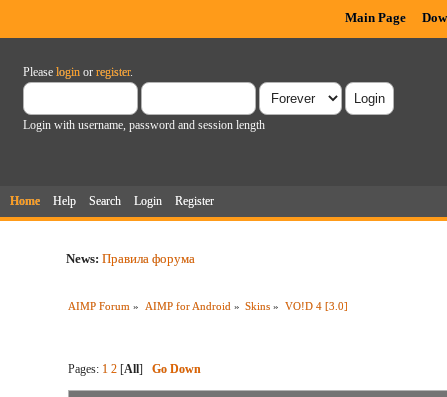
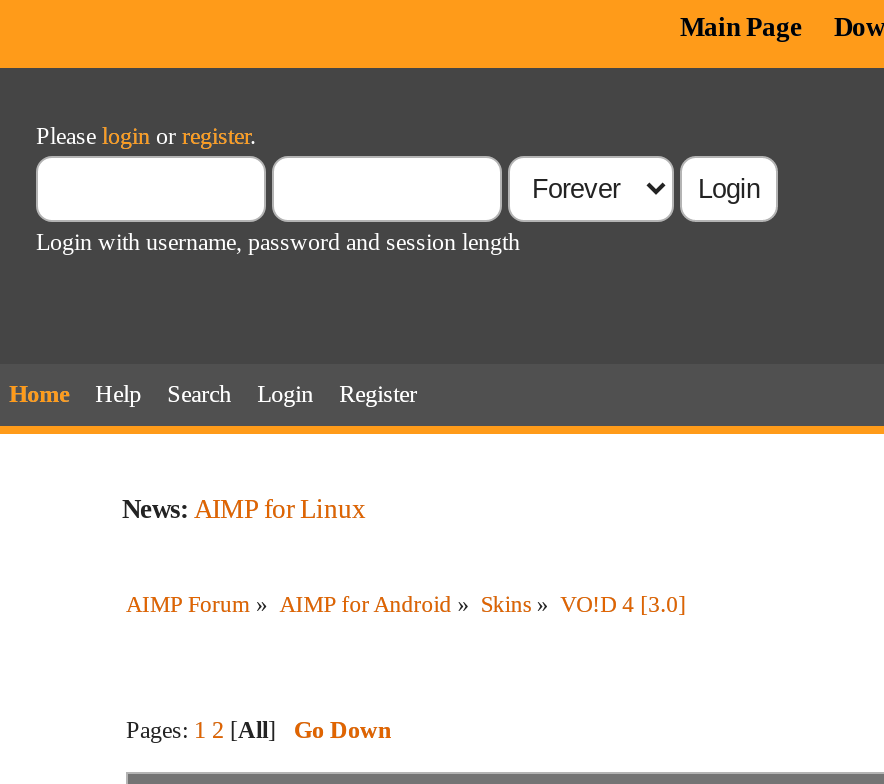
[66,251,195,266] News: Правила форума -> [122,494,366,524] News: AIMP for Linux

